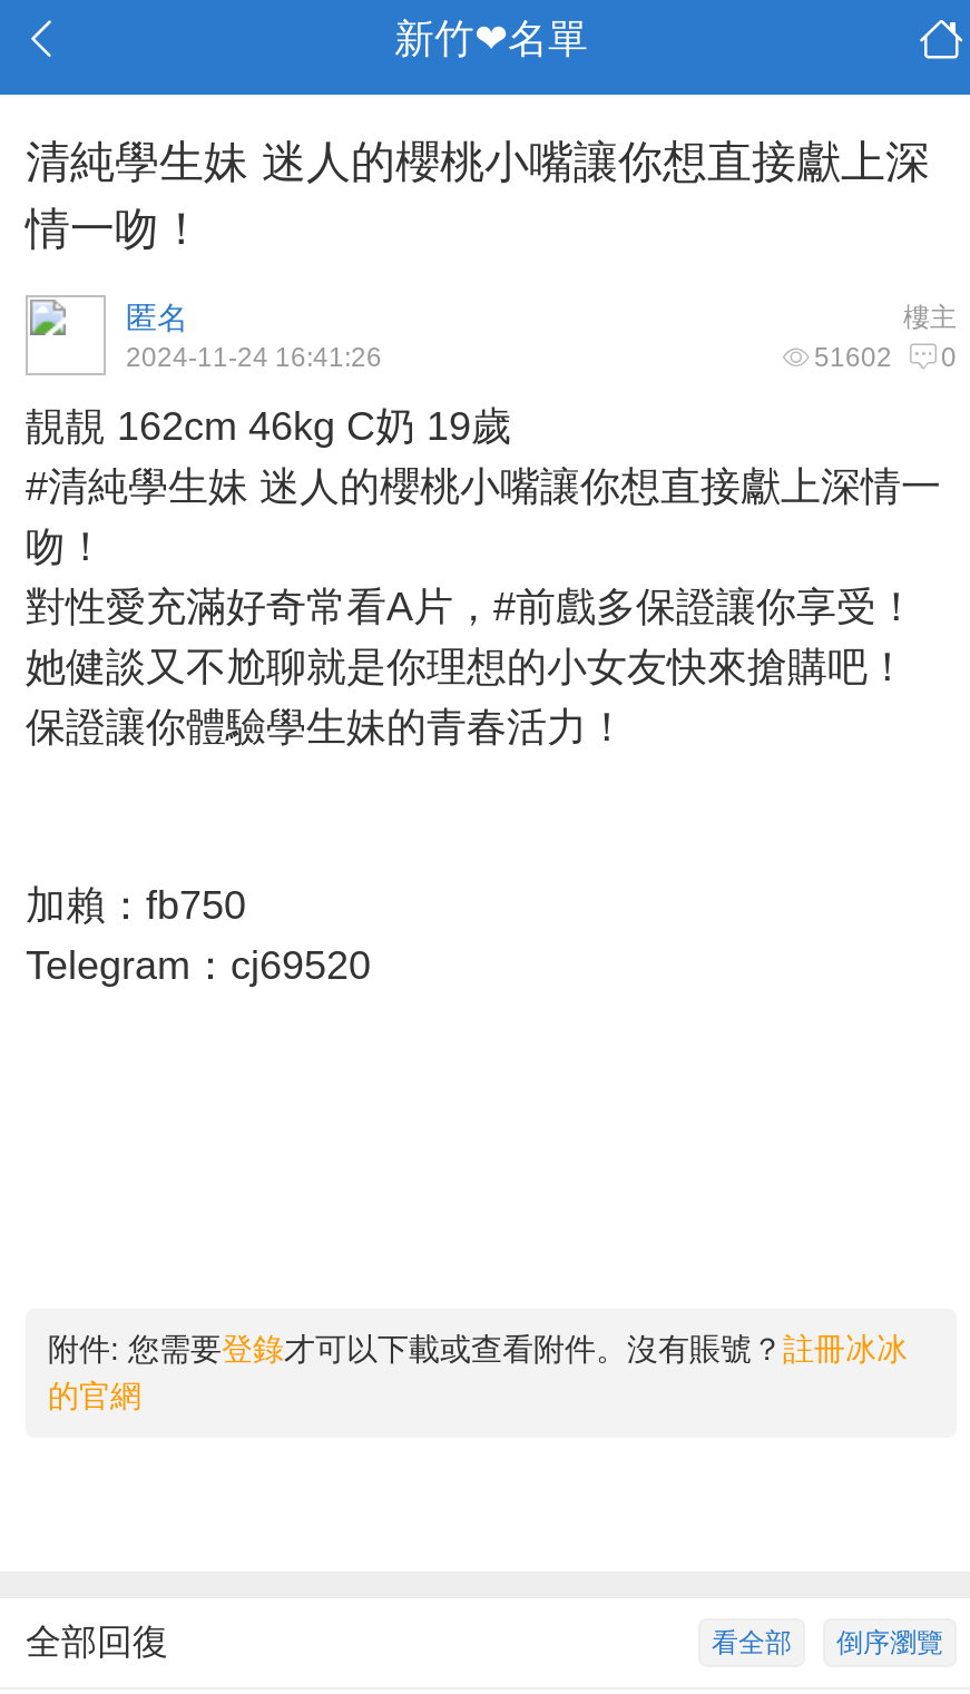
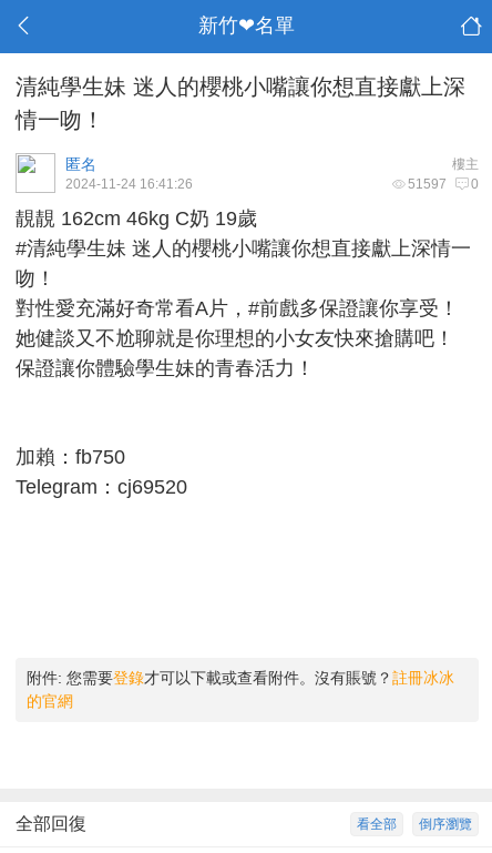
[814,342,957,373] 51602 0 -> [408,176,479,192] 51597 0

